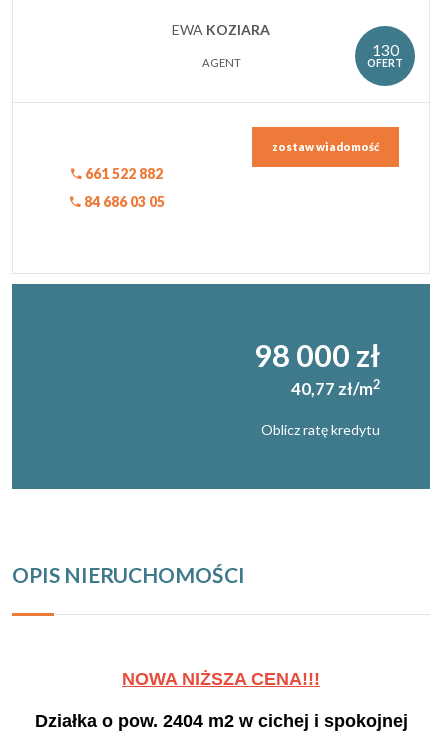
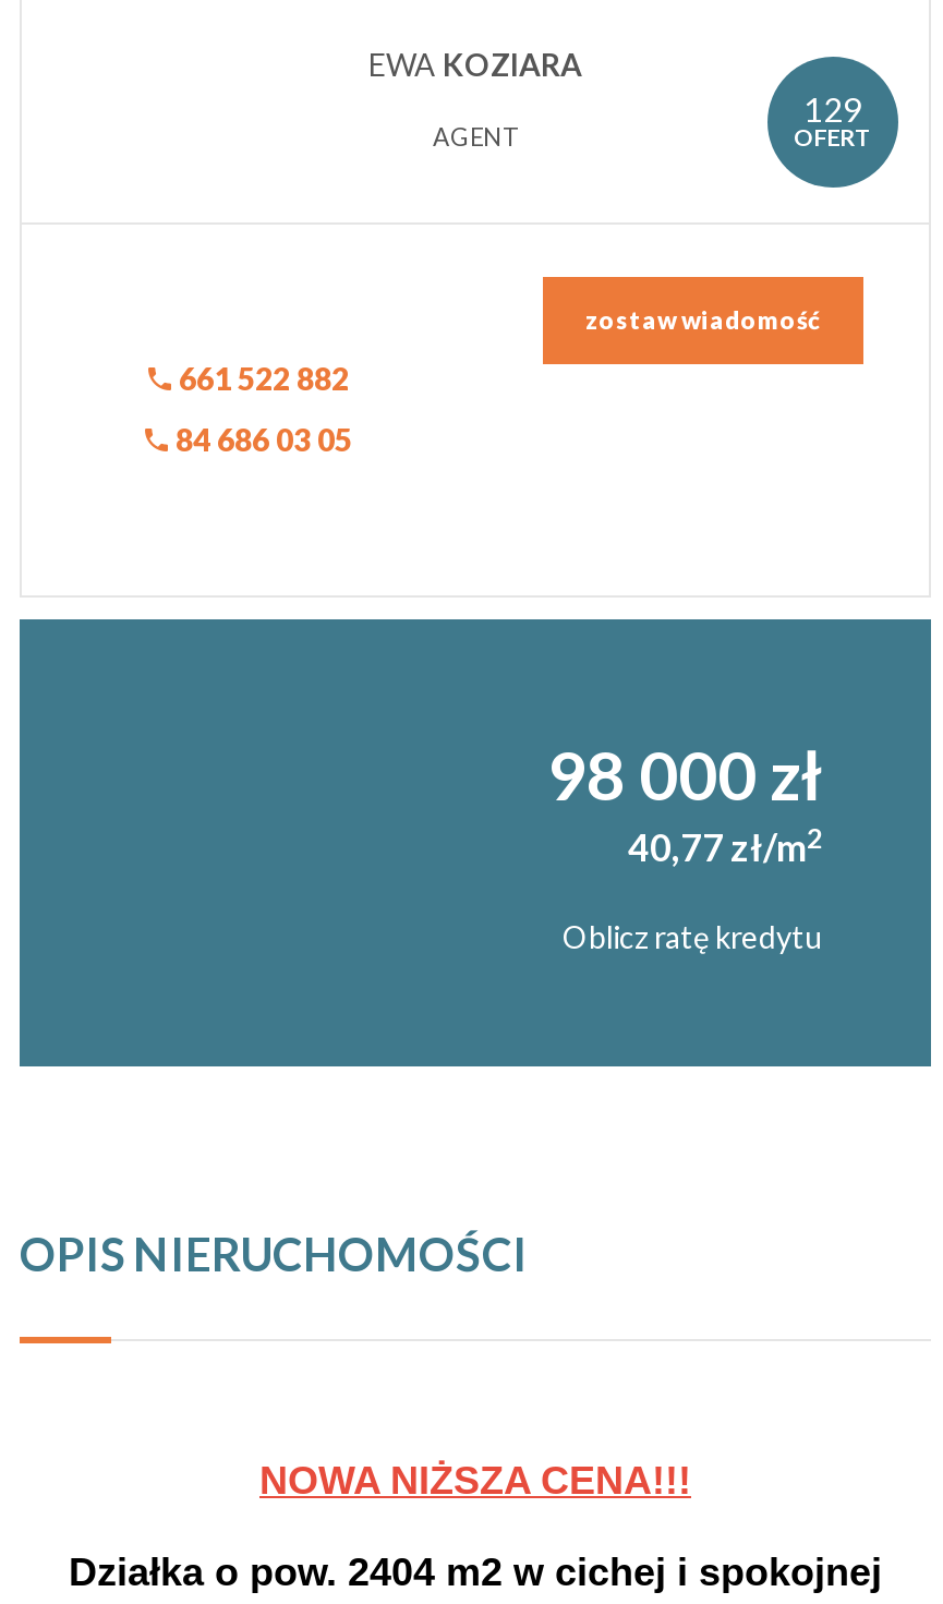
[371,41,398,59] 130 -> [803,89,862,128] 129

